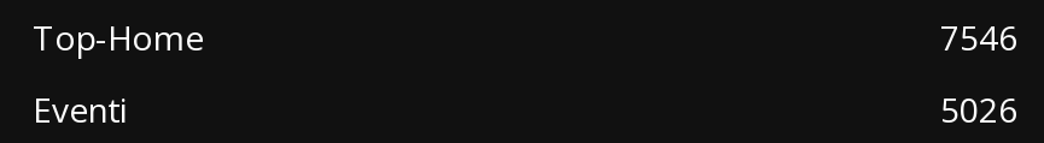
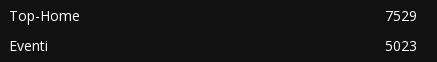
[940,14,1017,60] 7546 -> [385,6,417,25] 7529
[940,87,1017,132] 5026 -> [385,36,417,55] 5023

